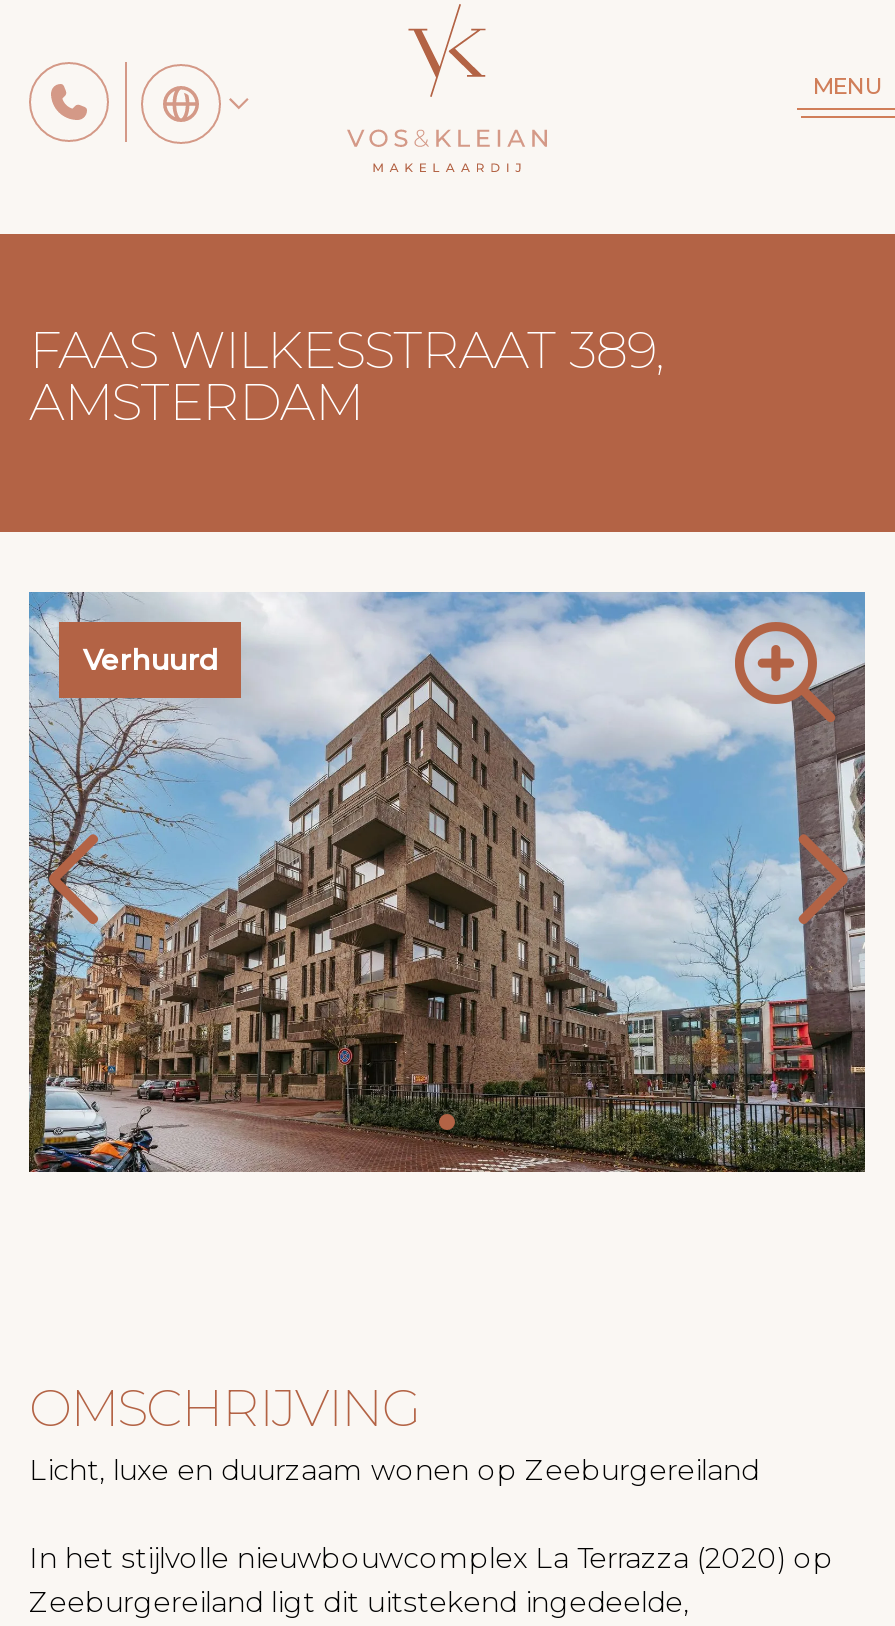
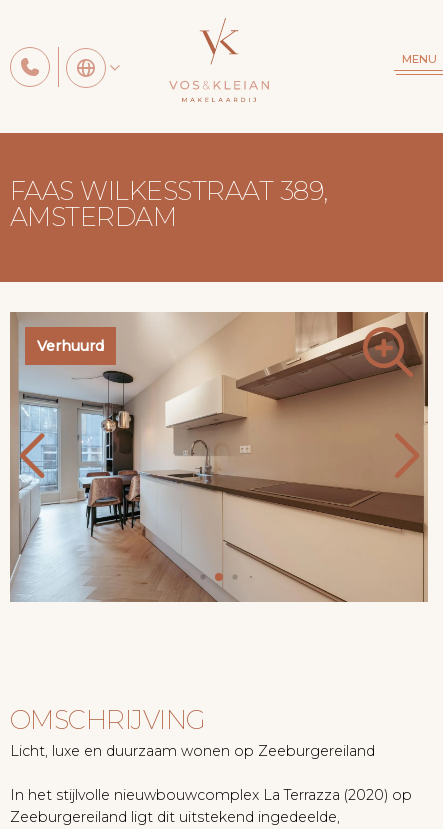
[27,590,867,1174] [image] -> [9,311,429,603] [image]

